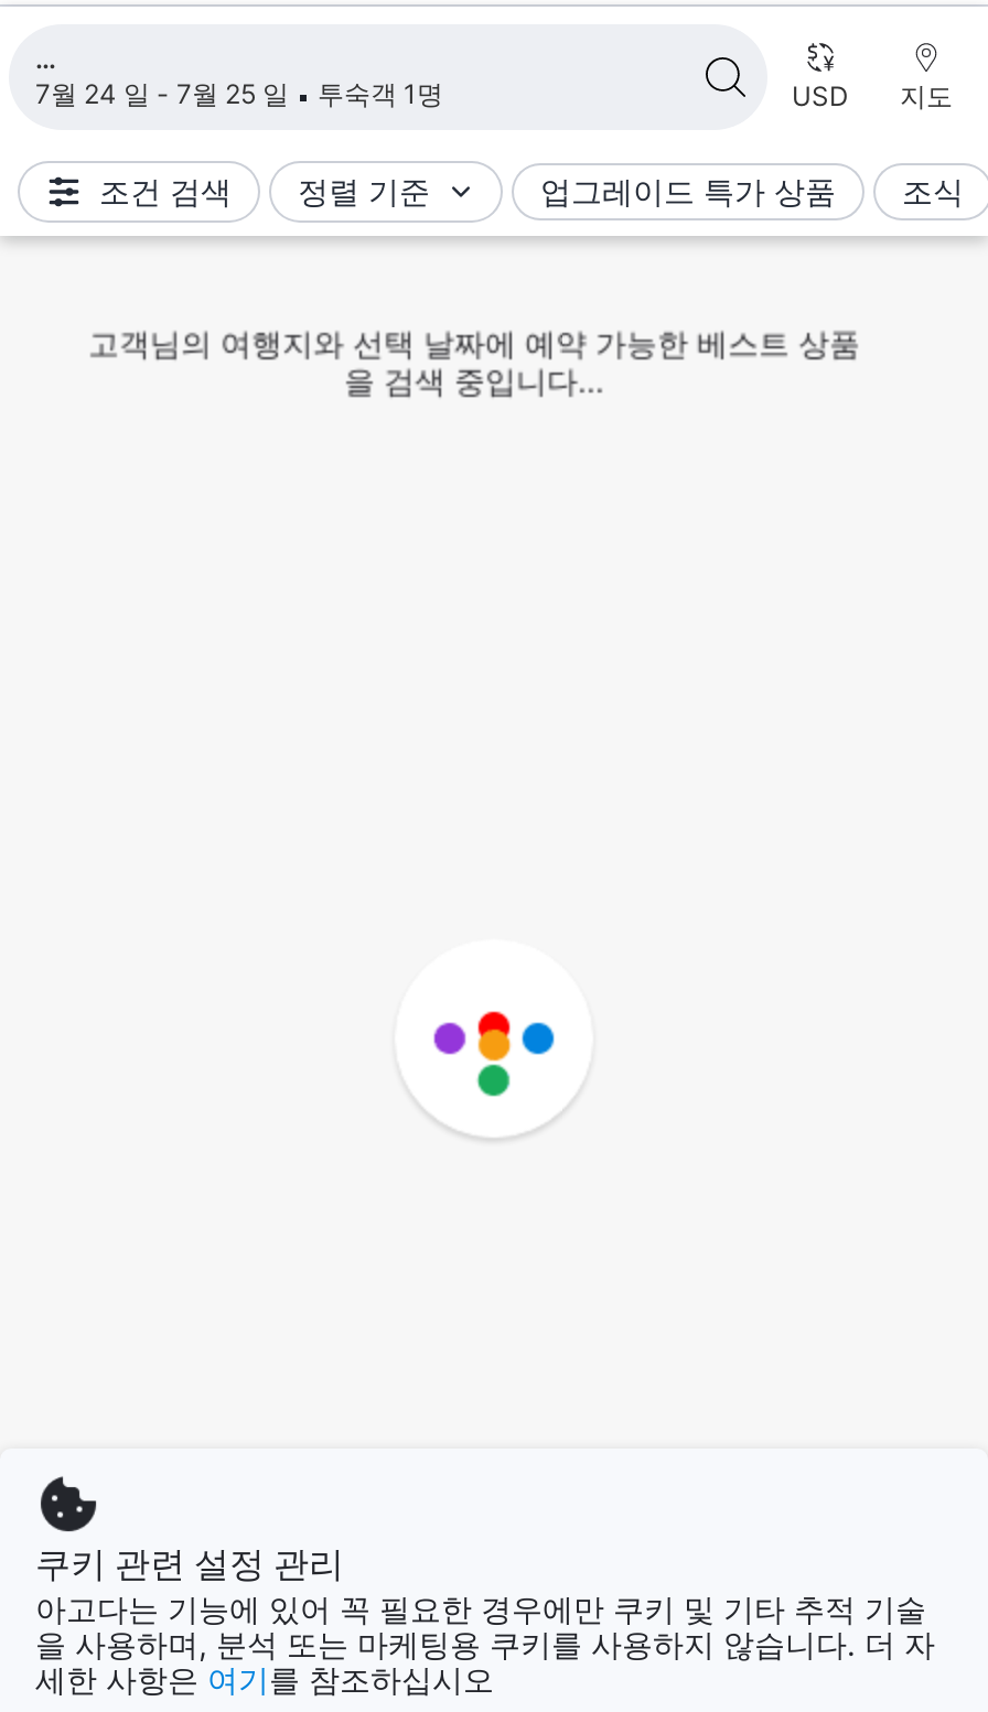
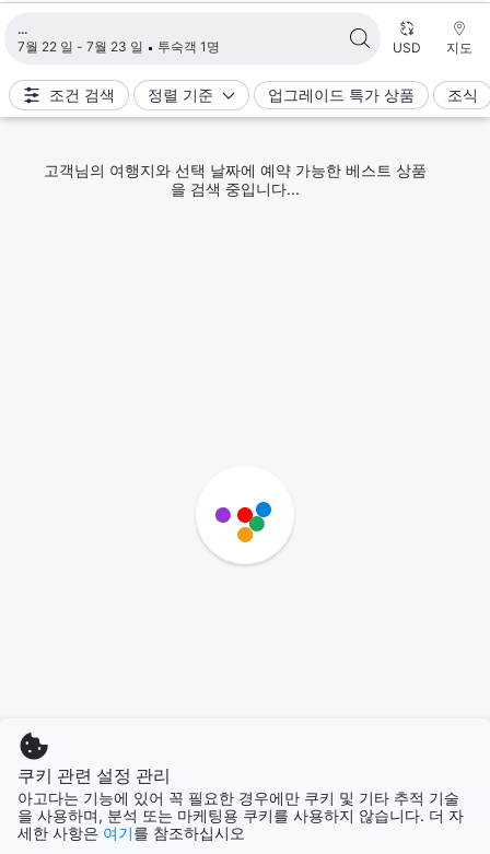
[35,77,443,110] 7월 24 일 - 7월 25 일 투숙객 1명 -> [17,38,220,55] 7월 22 일 - 7월 23 일 투숙객 1명
[474,1008,558,1100] [image] -> [236,500,276,545] [image]

